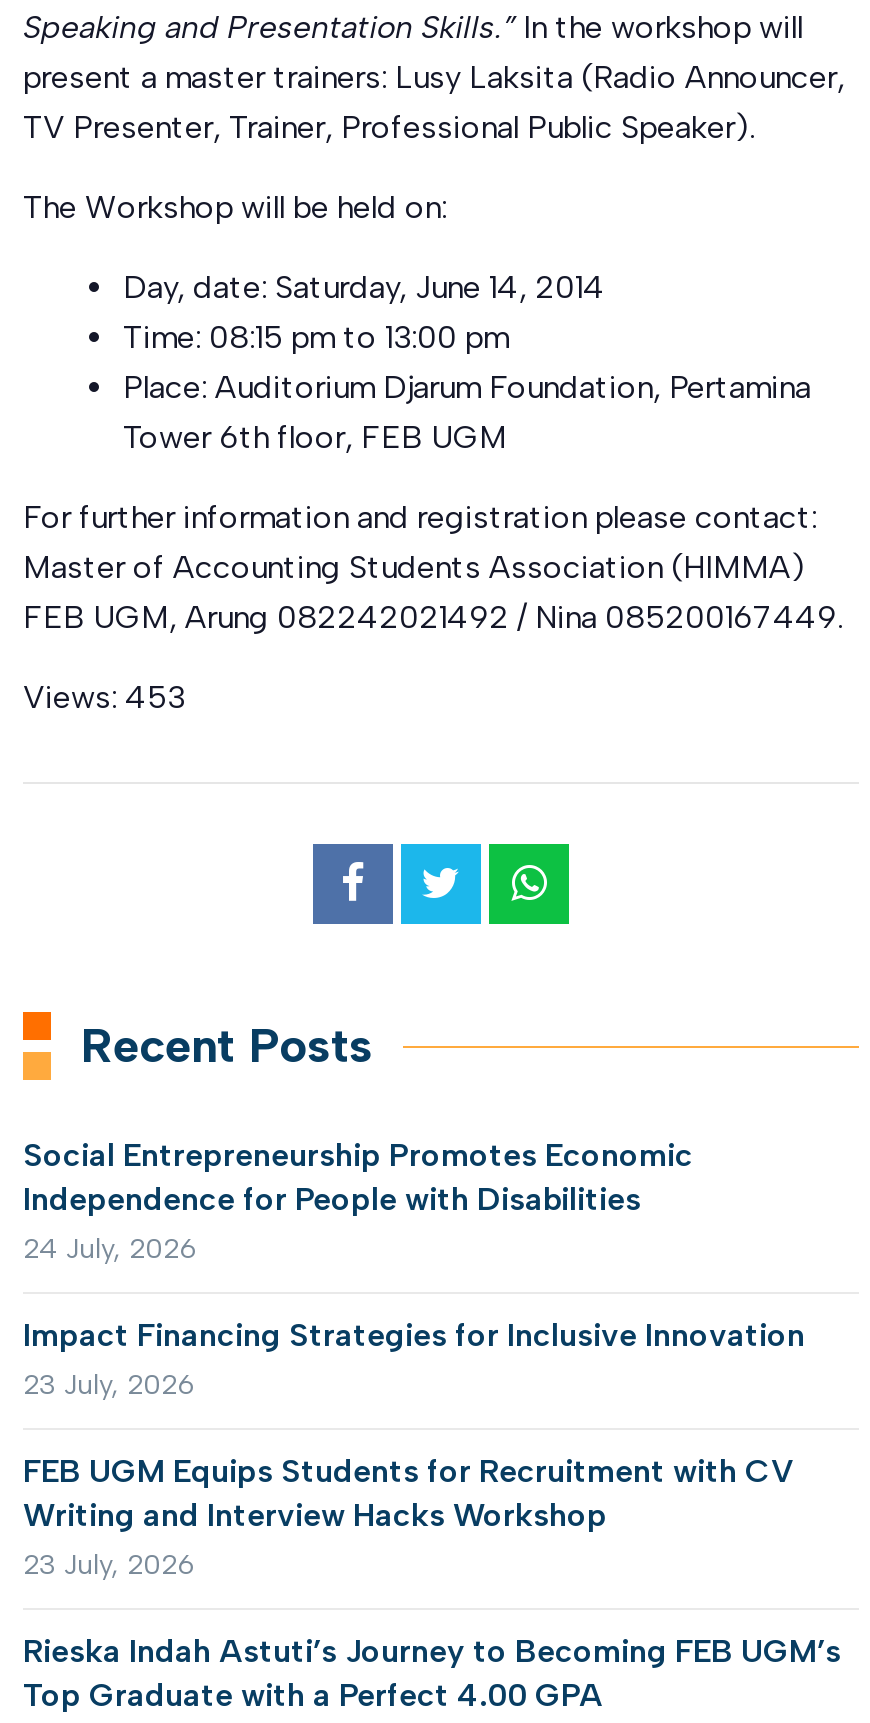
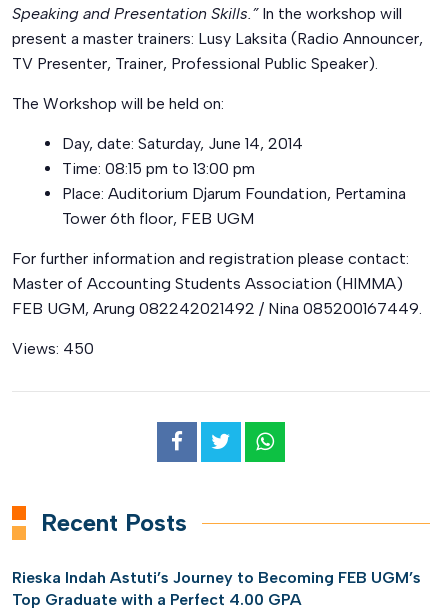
[23,677,185,715] Views: 453 -> [12,338,94,357] Views: 450
[23,1136,805,1582] Social Entrepreneurship Promotes Economic | Independence for People with Disabilities | 24 July, 2026 | Impact Financing Strategies for Inclusive Innovation | 23 July, 2026 | FEB UGM Equips Students for Recruitment with CV | Writing and Interview Hacks Workshop | 23 July, 2026 -> none

